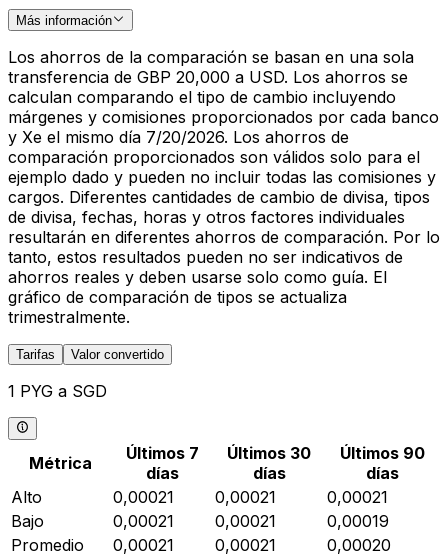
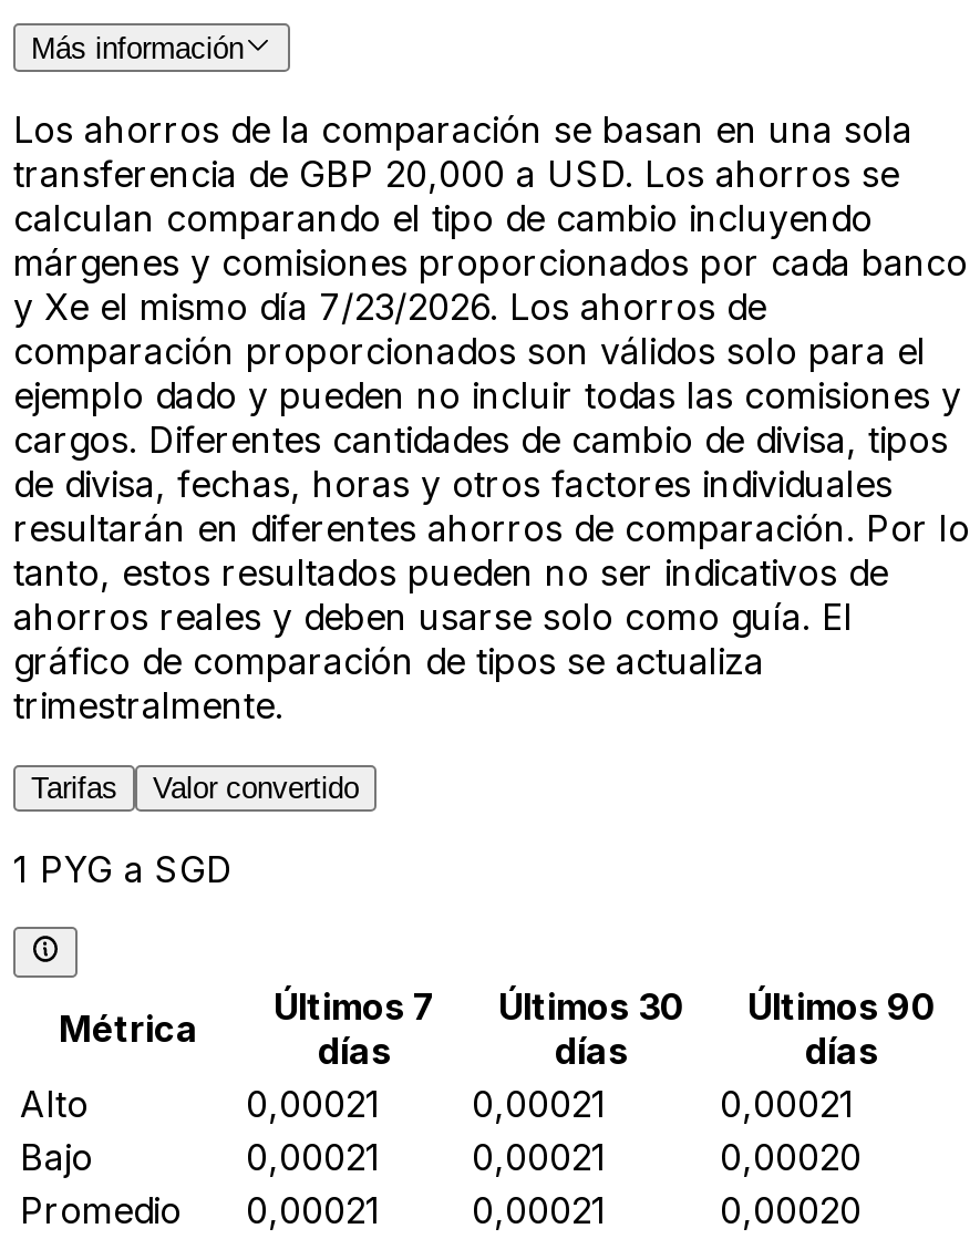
[8,127,349,147] y Xe el mismo día 7/20/2026. Los ahorros de -> [13,285,766,330] y Xe el mismo día 7/23/2026. Los ahorros de
[327,511,389,531] 0,00019 -> [720,1134,862,1179] 0,00020

